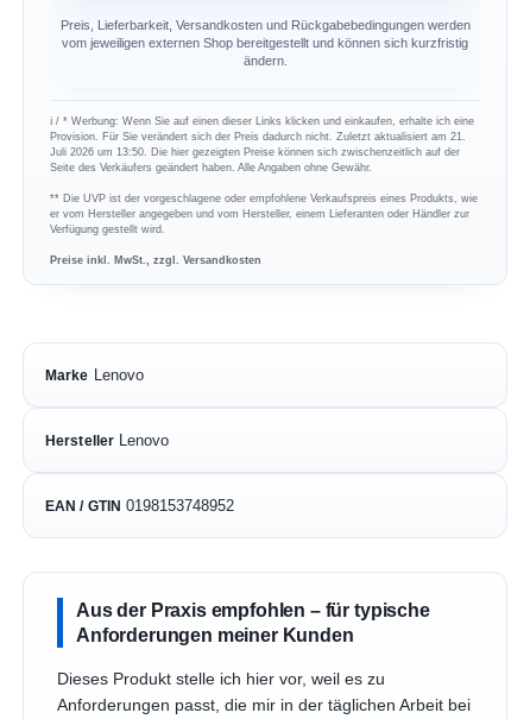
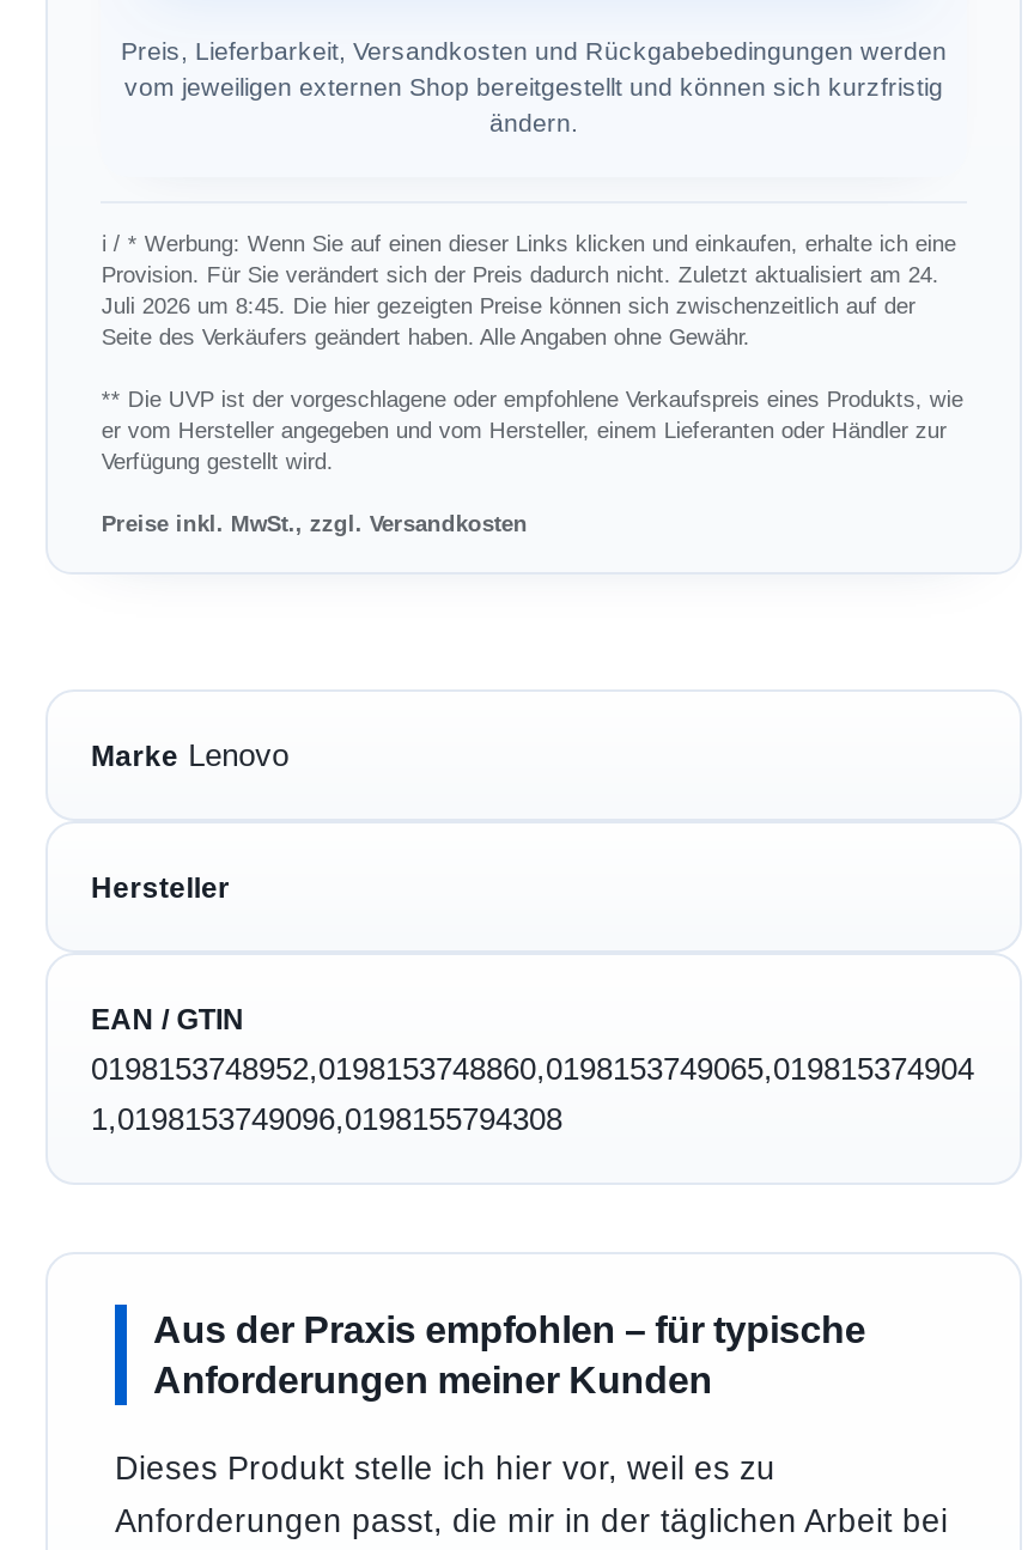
[50,130,466,143] Provision. Für Sie verändert sich der Preis dadurch nicht. Zuletzt aktualisiert am 21. -> [101,262,939,288] Provision. Für Sie verändert sich der Preis dadurch nicht. Zuletzt aktualisiert am 24.
[50,145,460,158] Juli 2026 um 13:50. Die hier gezeigten Preise können sich zwischenzeitlich auf der -> [101,293,915,320] Juli 2026 um 8:45. Die hier gezeigten Preise können sich zwischenzeitlich auf der
[45,431,169,449] Hersteller Lenovo -> [91,873,230,904] Hersteller
[45,497,234,515] EAN / GTIN 0198153748952 -> [91,1004,974,1138] EAN / GTIN | 0198153748952,0198153748860,0198153749065,019815374904 | 1,0198153749096,0198155794308

